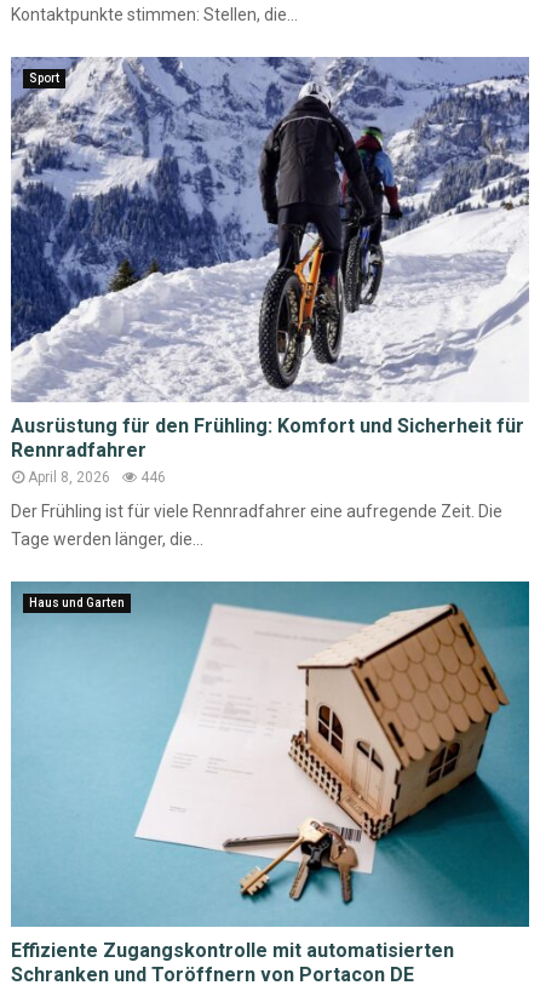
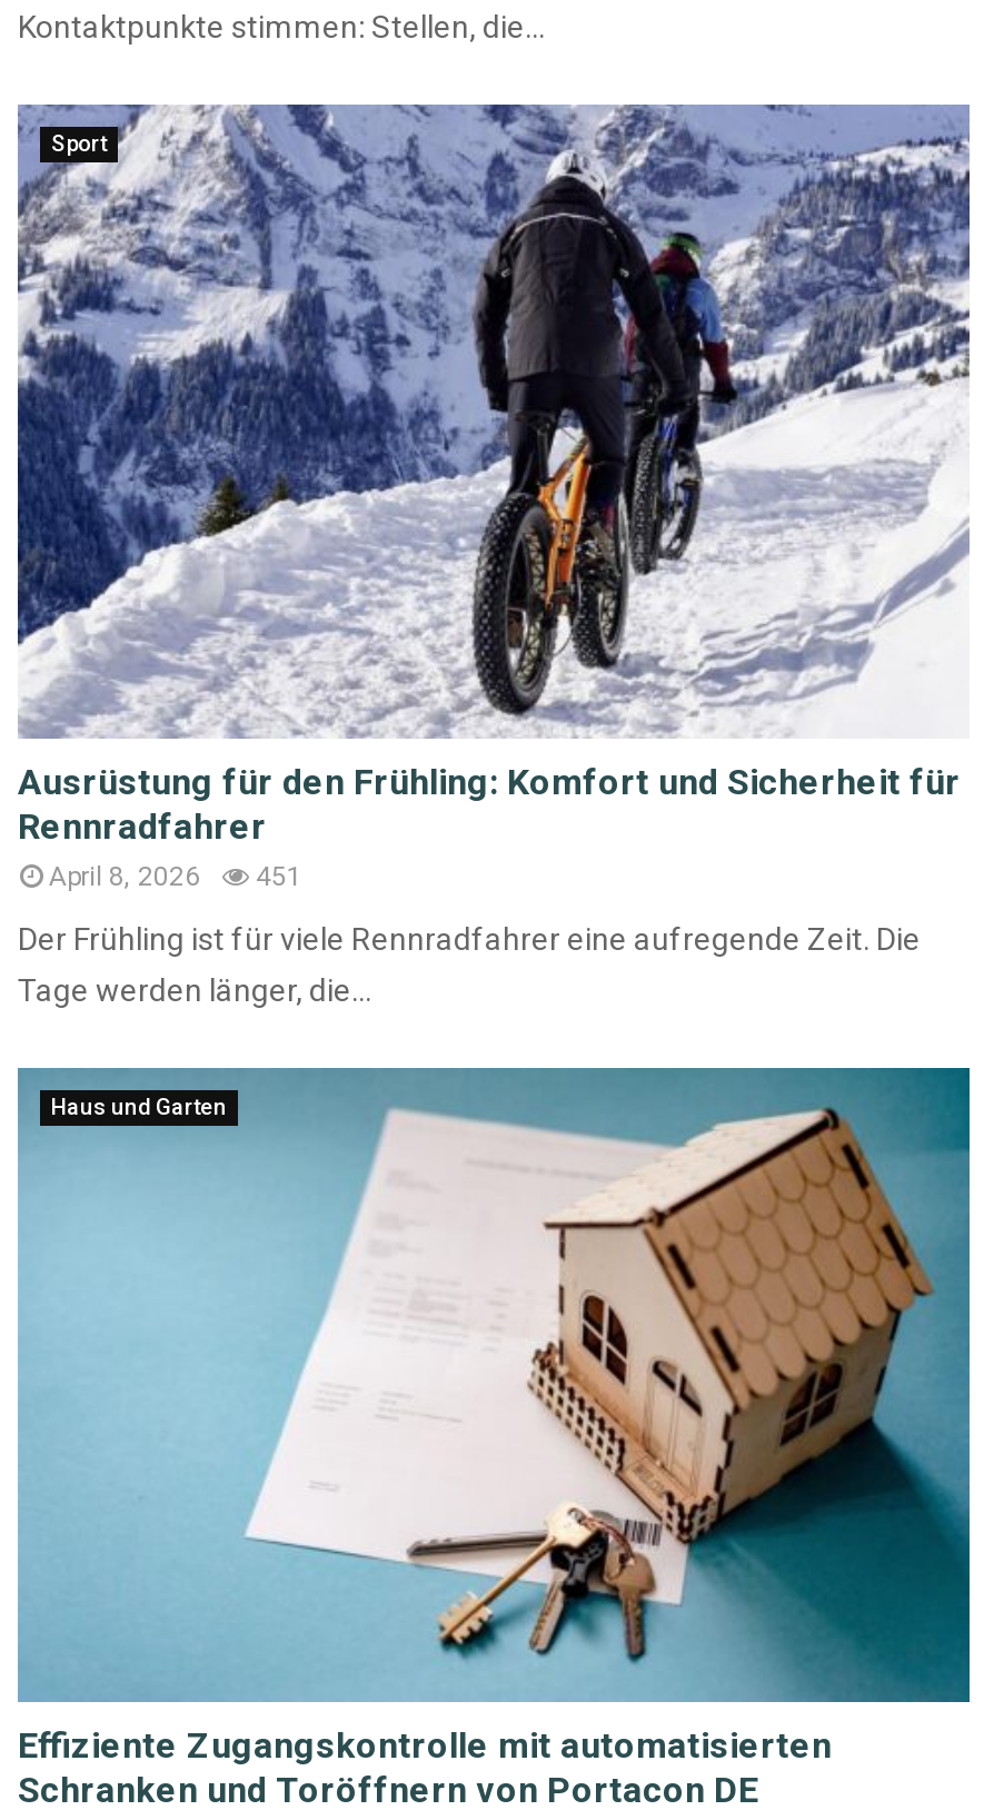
[28,469,166,486] April 8, 2026 446 -> [49,861,302,892] April 8, 2026 451

